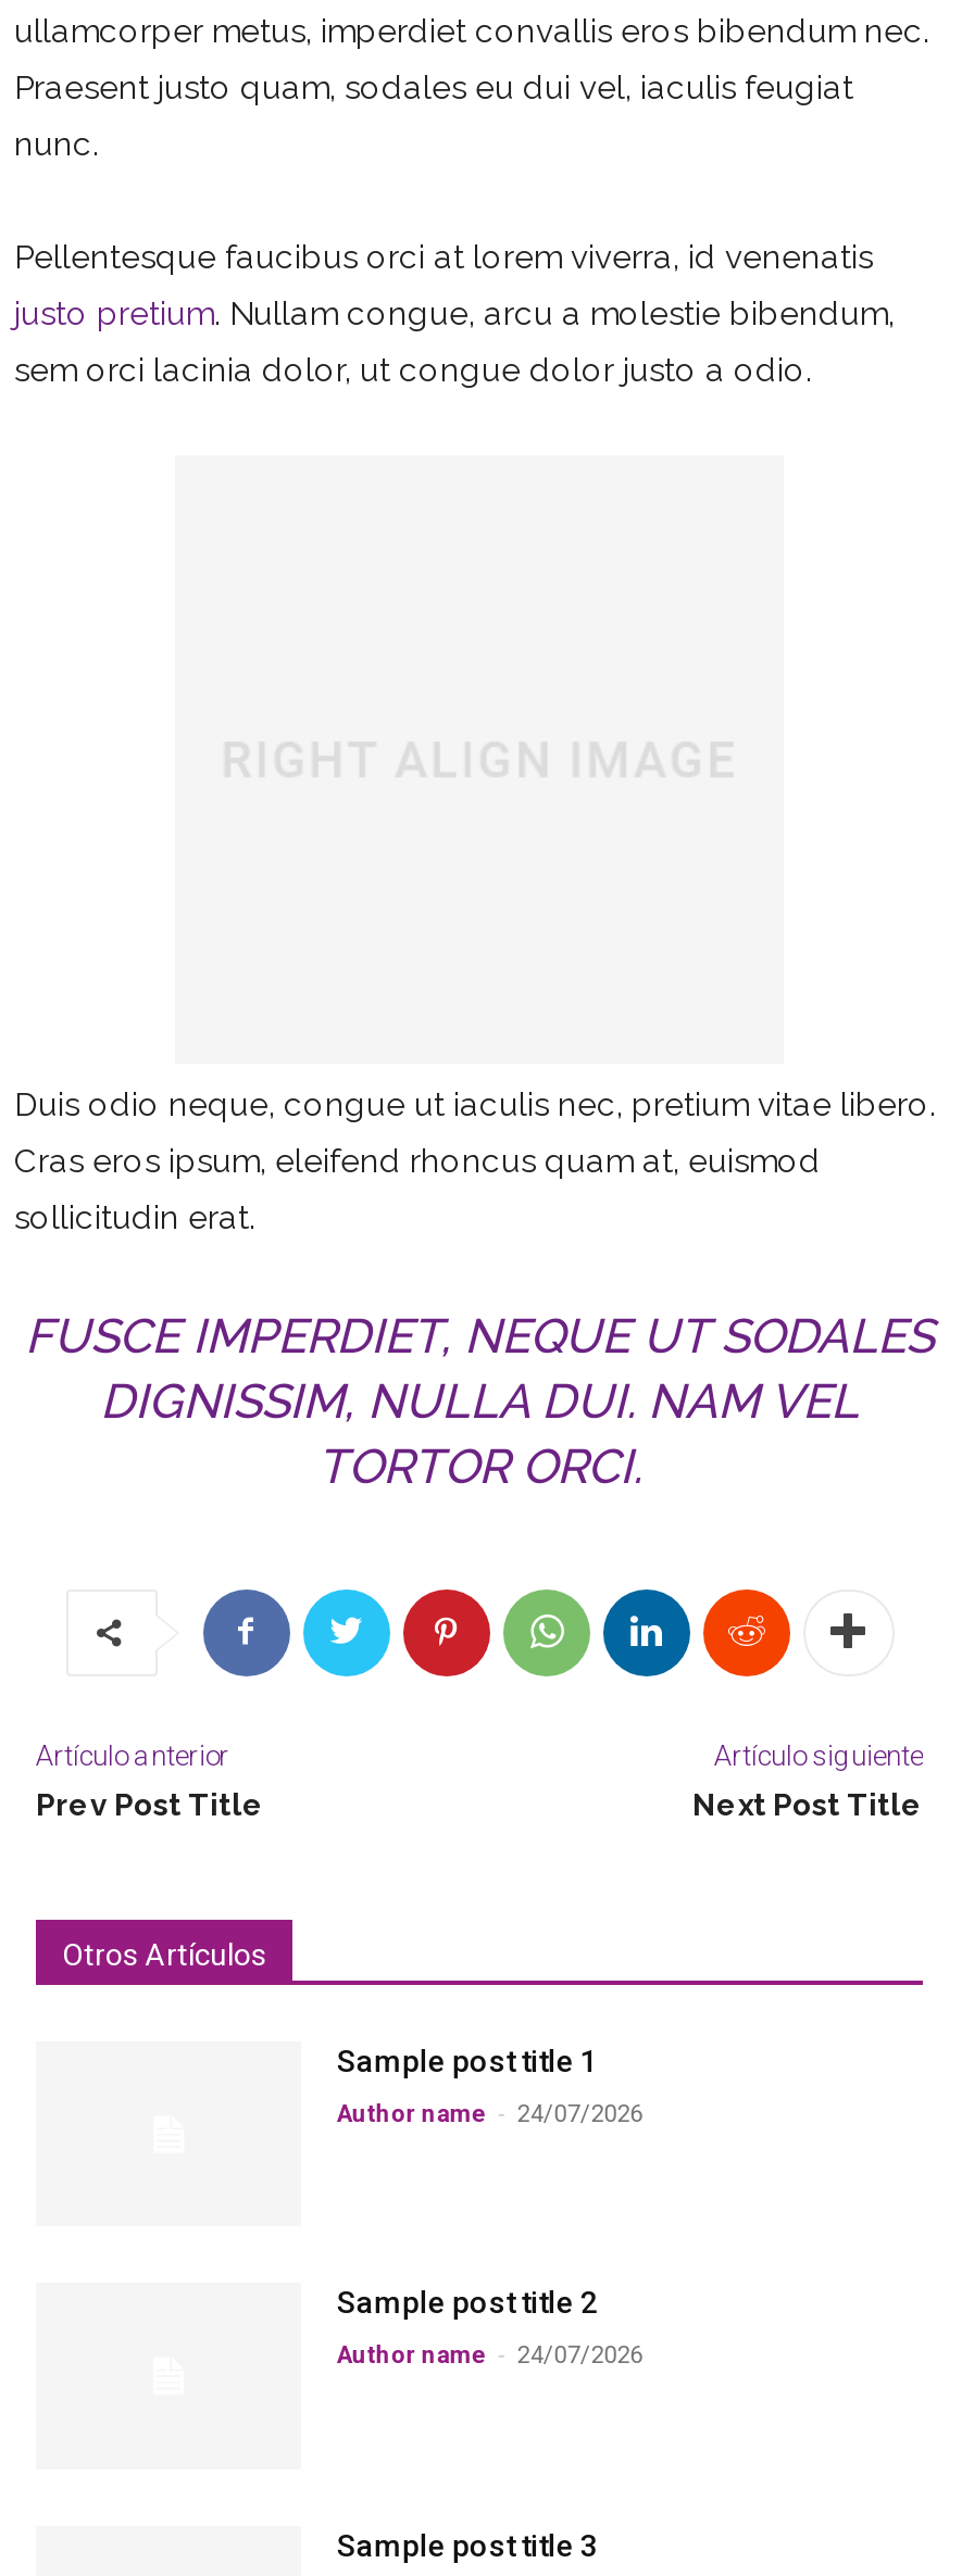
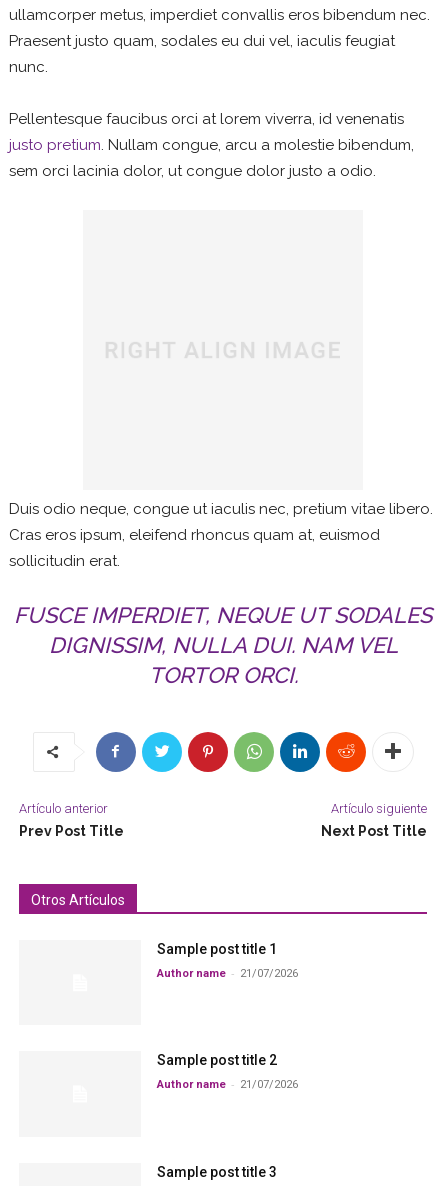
[337,2095,643,2127] Author name - 24/07/2026 -> [157,964,298,979] Author name - 21/07/2026
[337,2337,643,2370] Author name - 24/07/2026 -> [157,1076,298,1091] Author name - 21/07/2026

